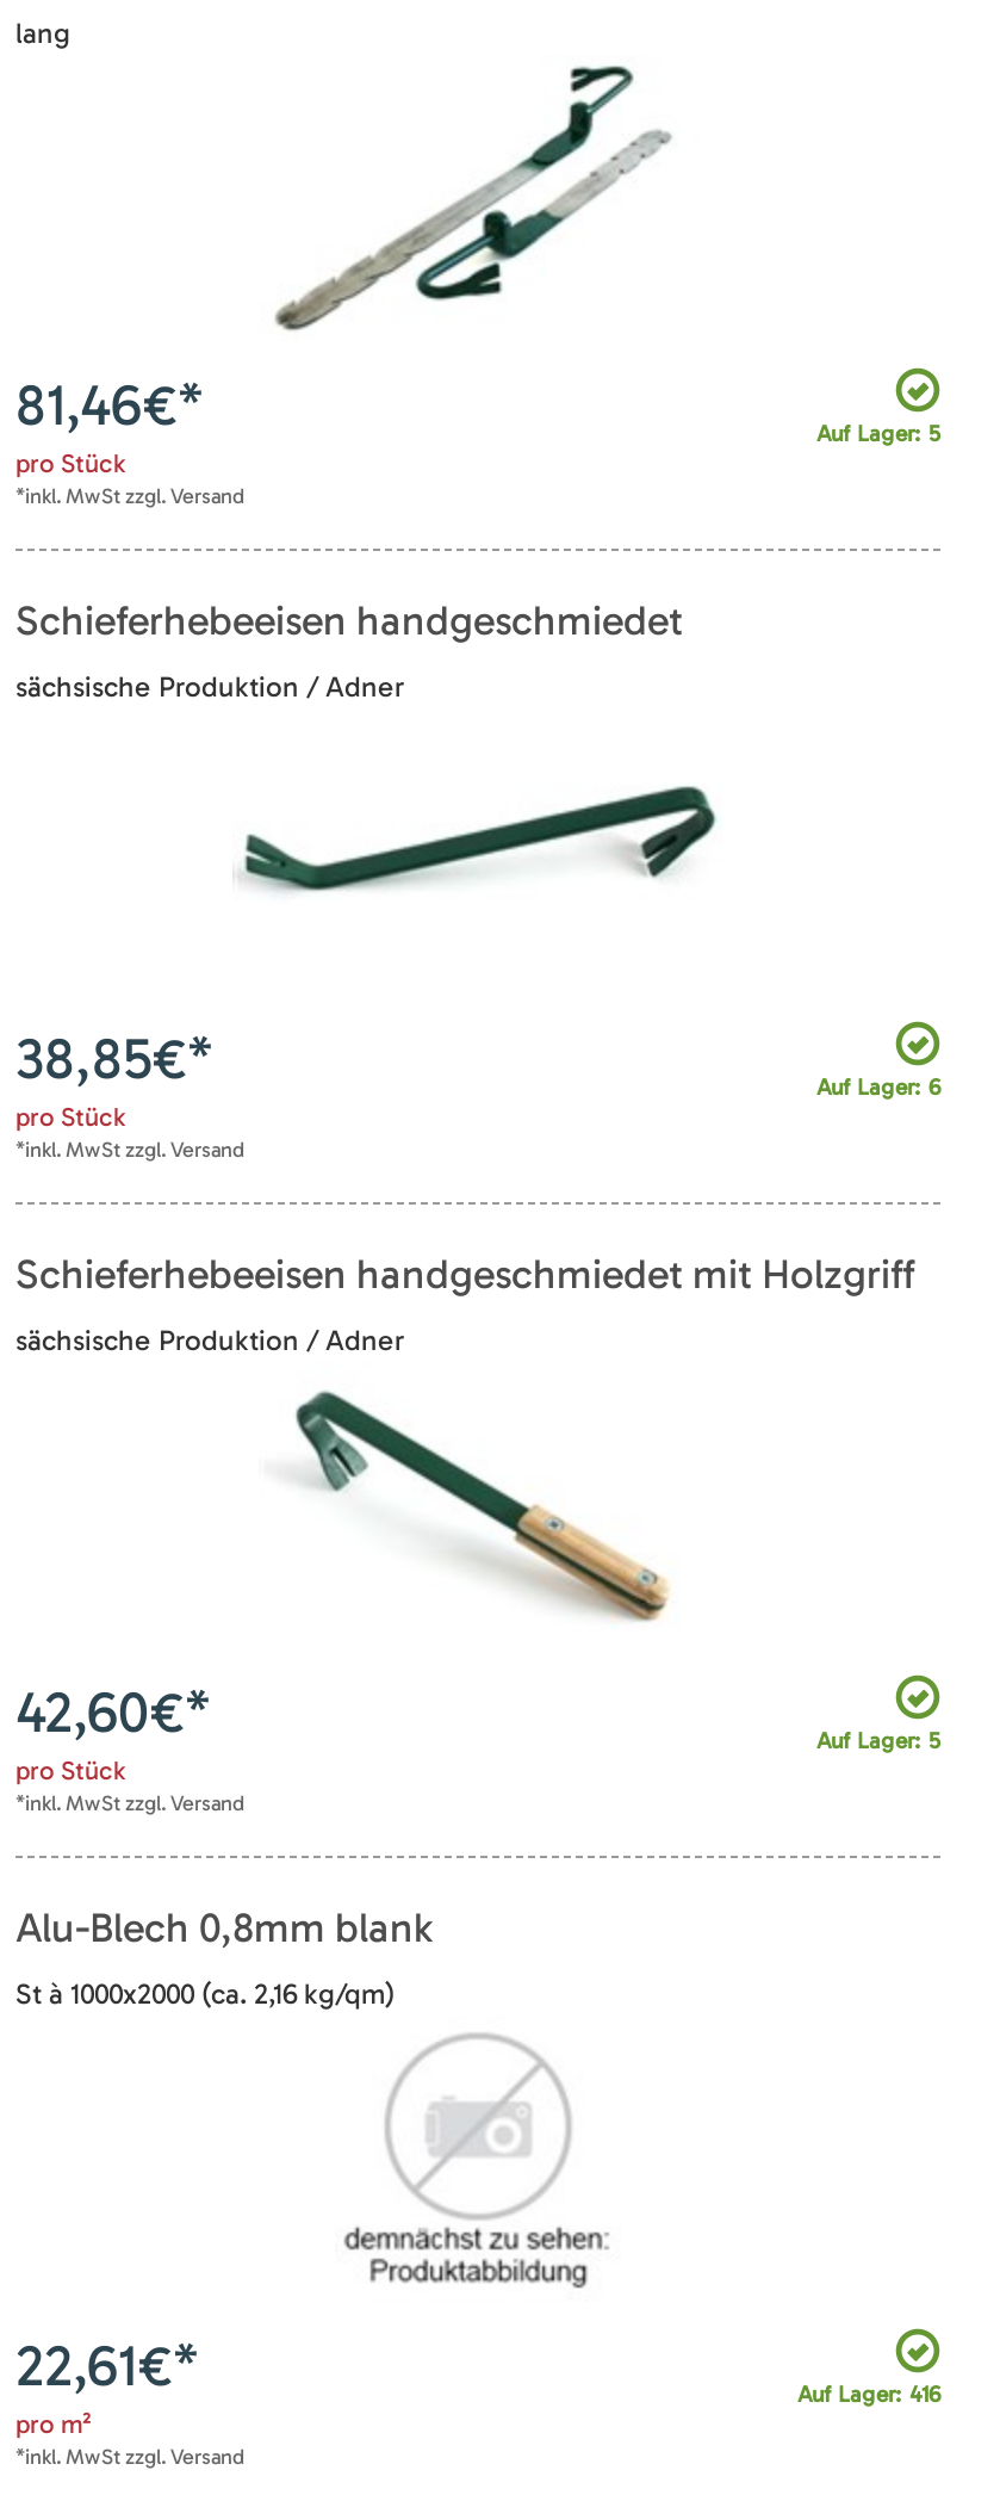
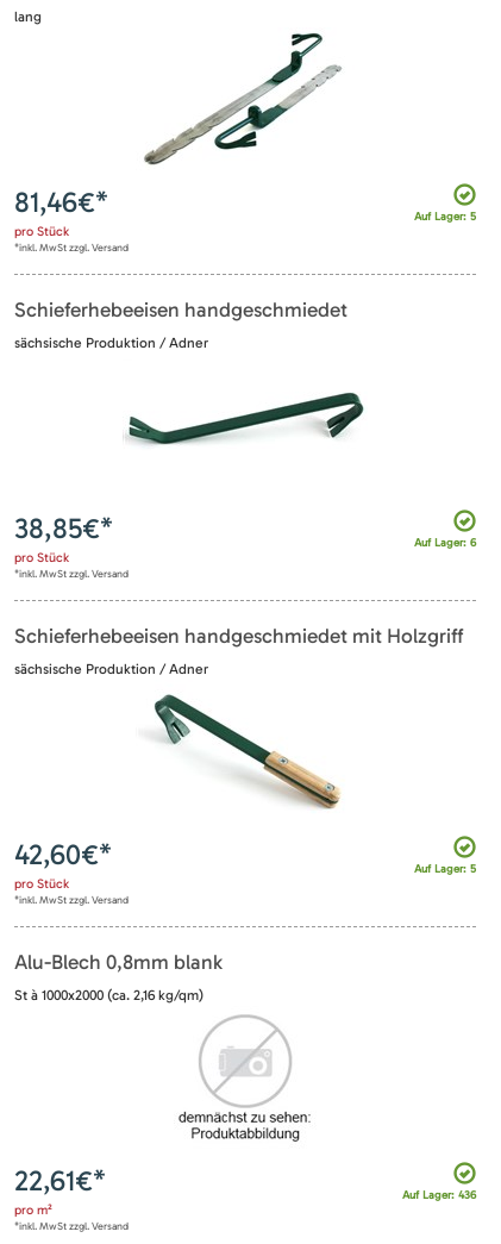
[797,2380,940,2406] Auf Lager: 416 -> [402,1188,476,1201] Auf Lager: 436

